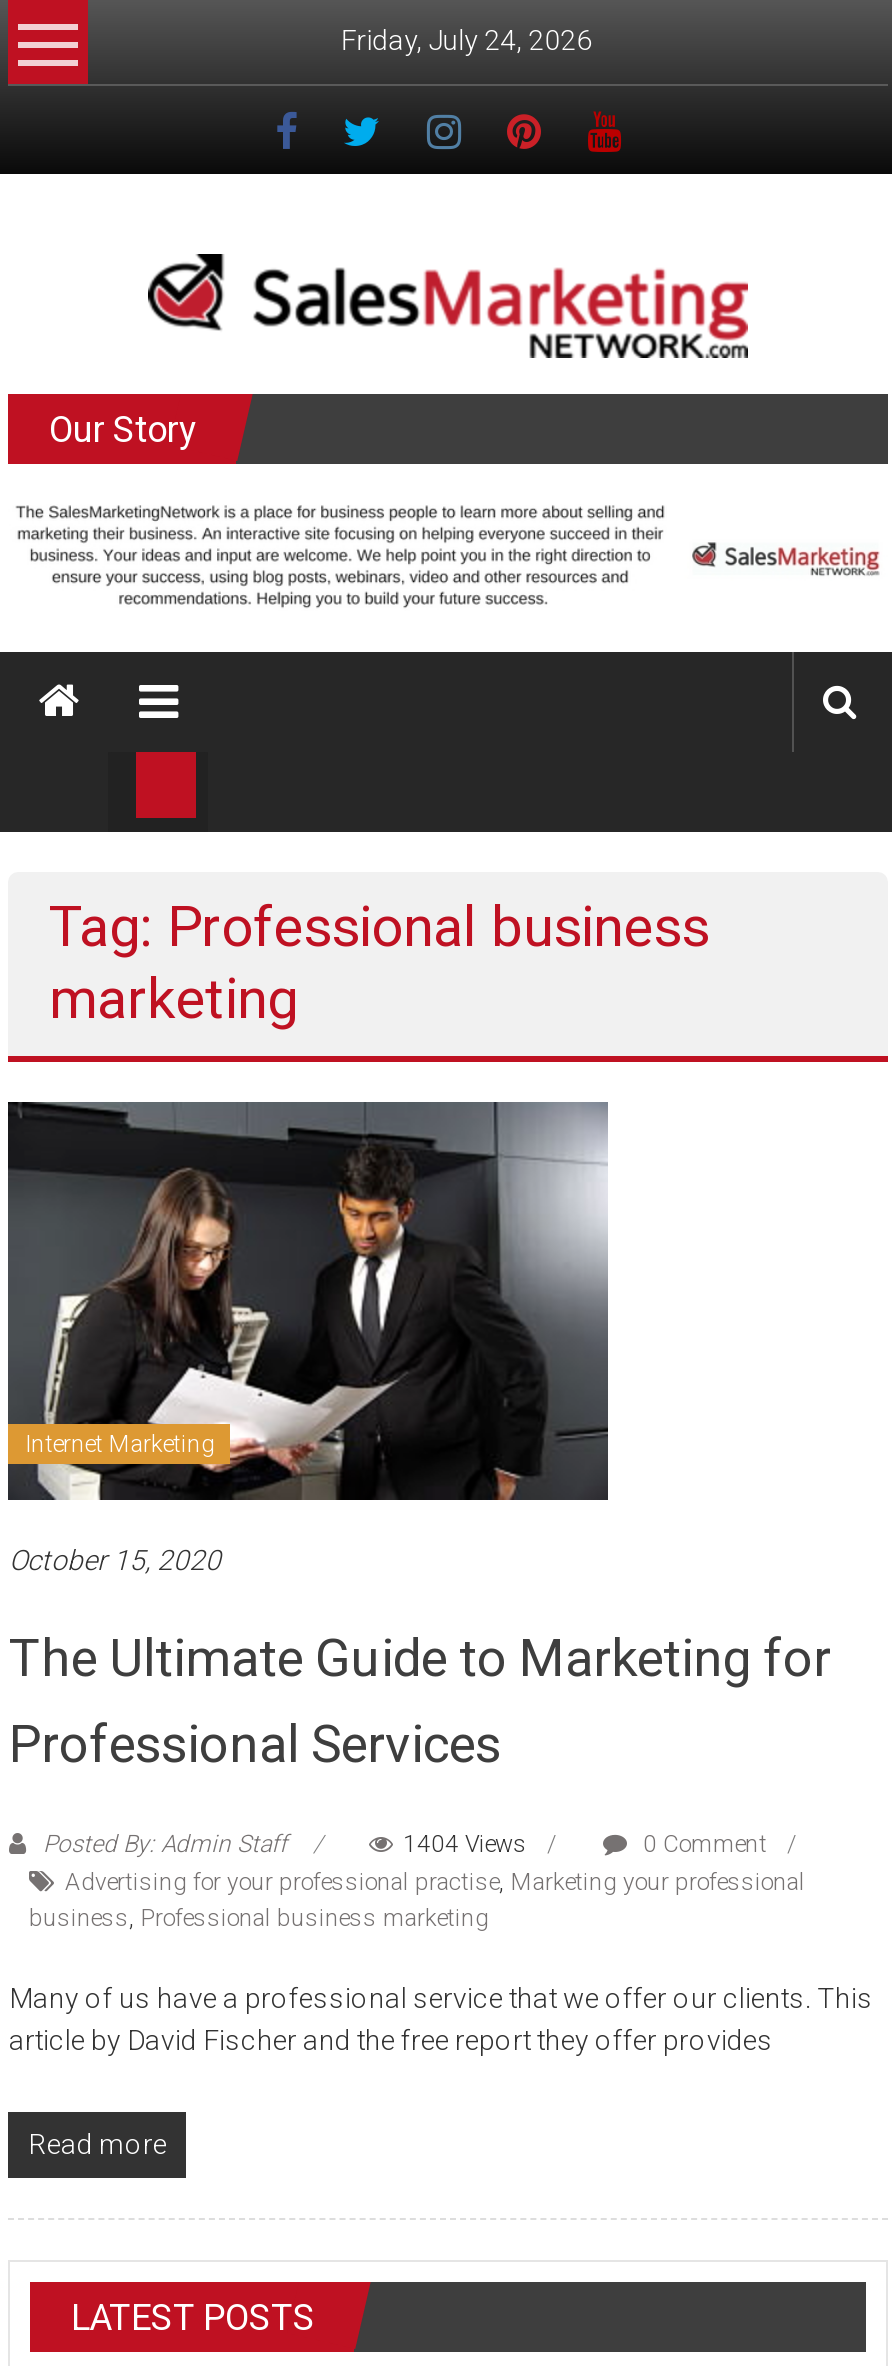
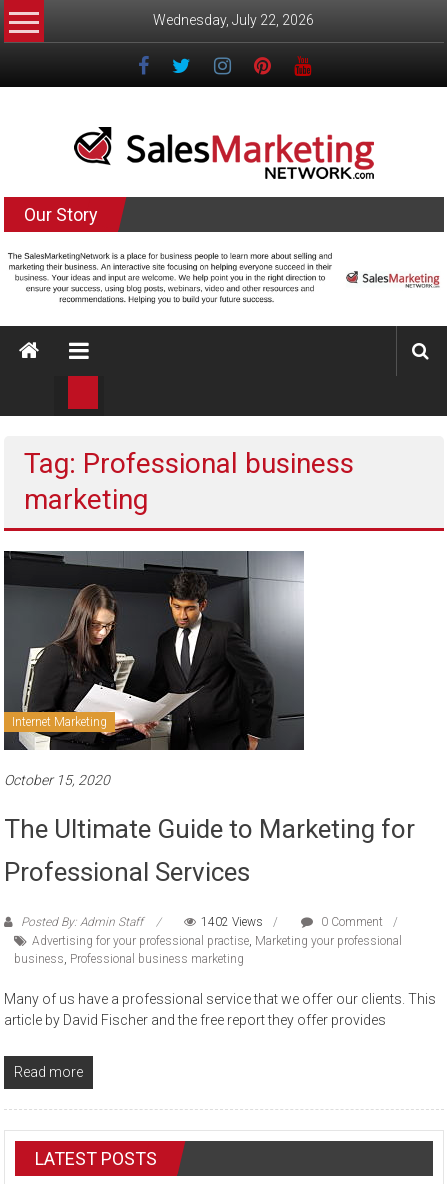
[341,24,593,56] Friday, July 24, 2026 -> [153,12,314,28] Wednesday, July 22, 2026
[403,1831,527,1859] 1404 Views -> [201,915,263,929] 1402 Views

